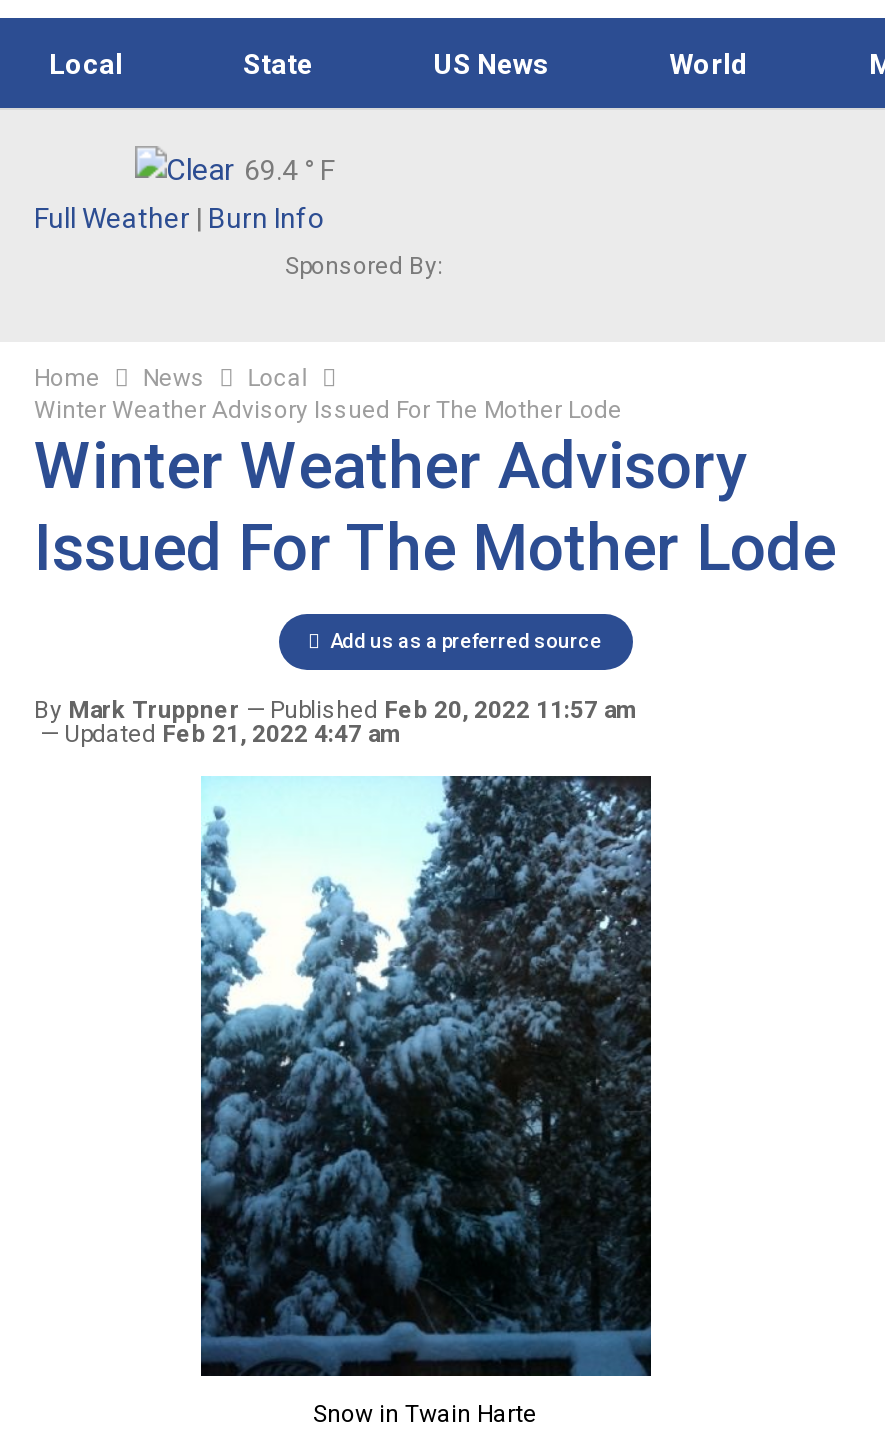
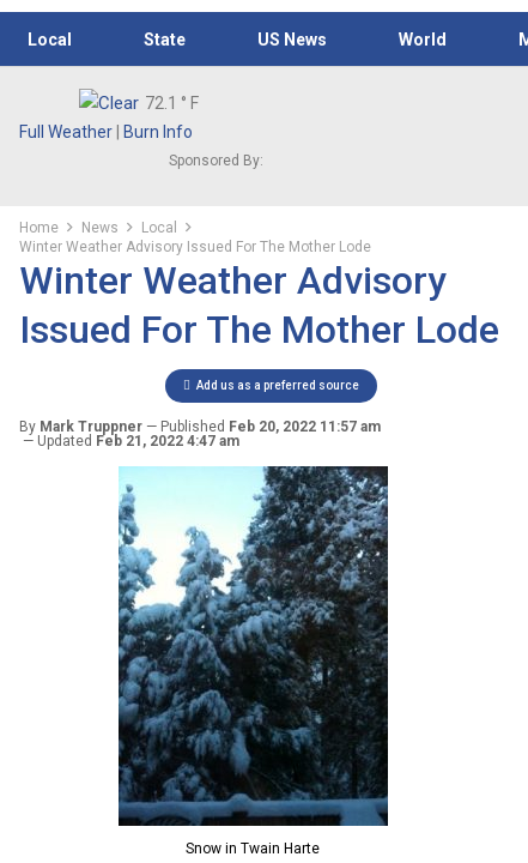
[244,154,334,186] 69.4 ° F -> [144,93,198,113] 72.1 ° F

